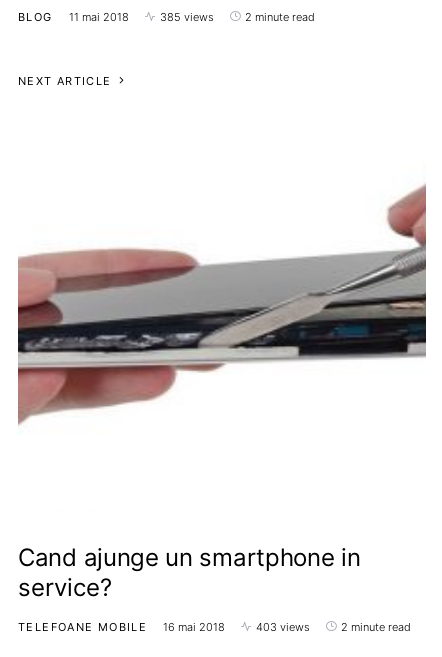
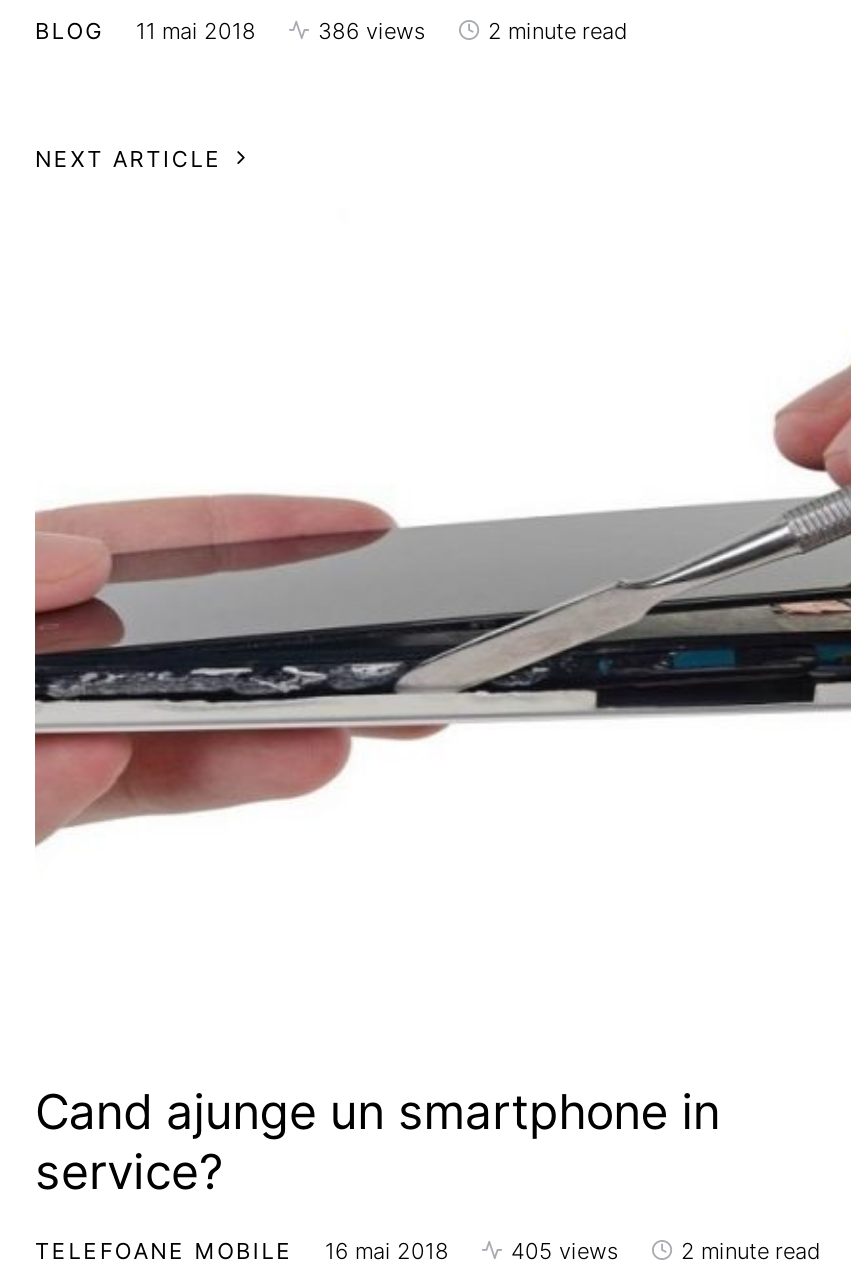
[159,10,213,24] 385 views -> [318,17,426,45] 386 views
[256,620,310,634] 403 views -> [511,1237,619,1265] 405 views

